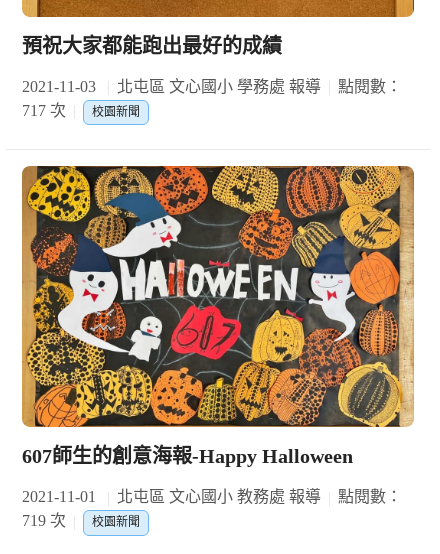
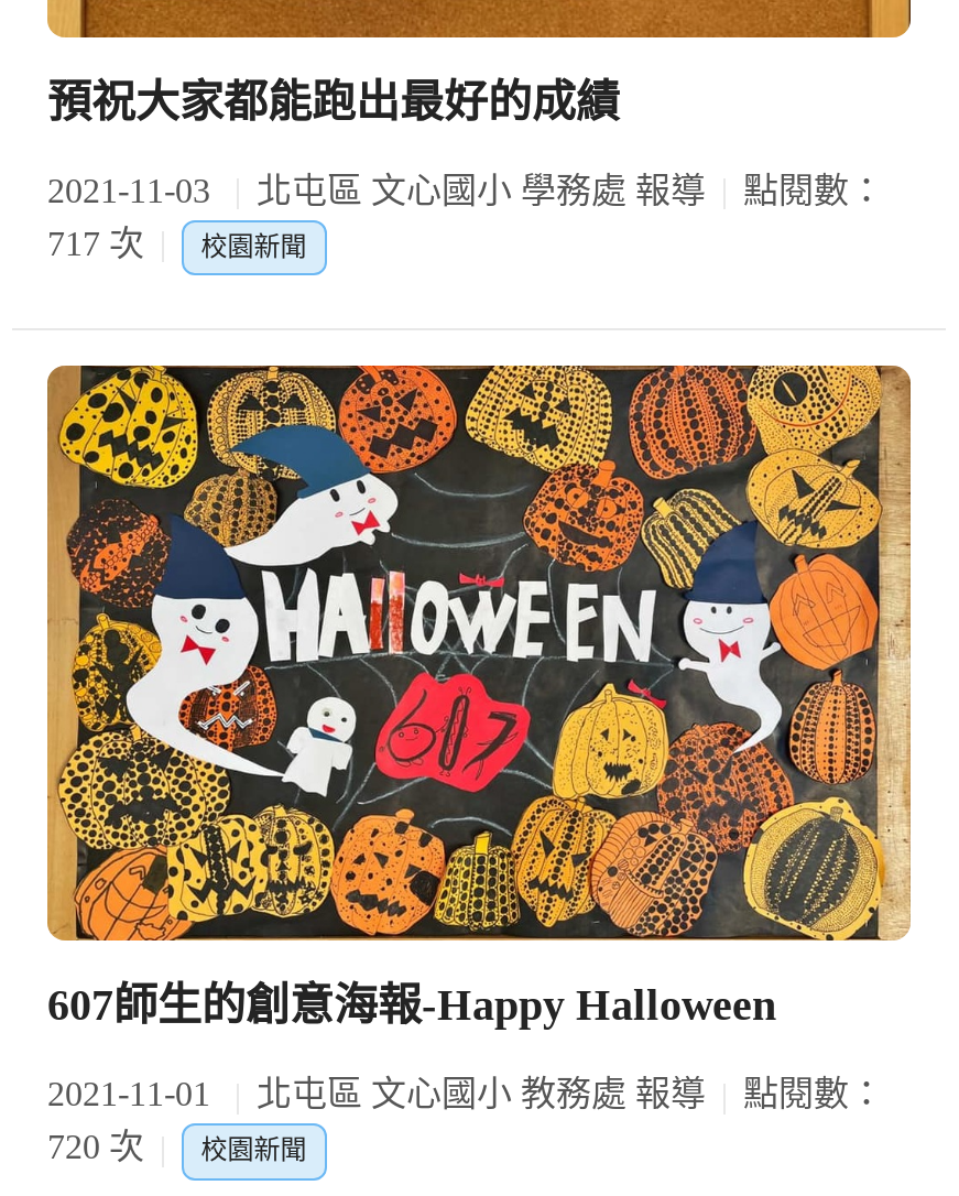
[22,512,140,529] 719 次 校園新聞 -> [47,1129,307,1166] 720 次 校園新聞

